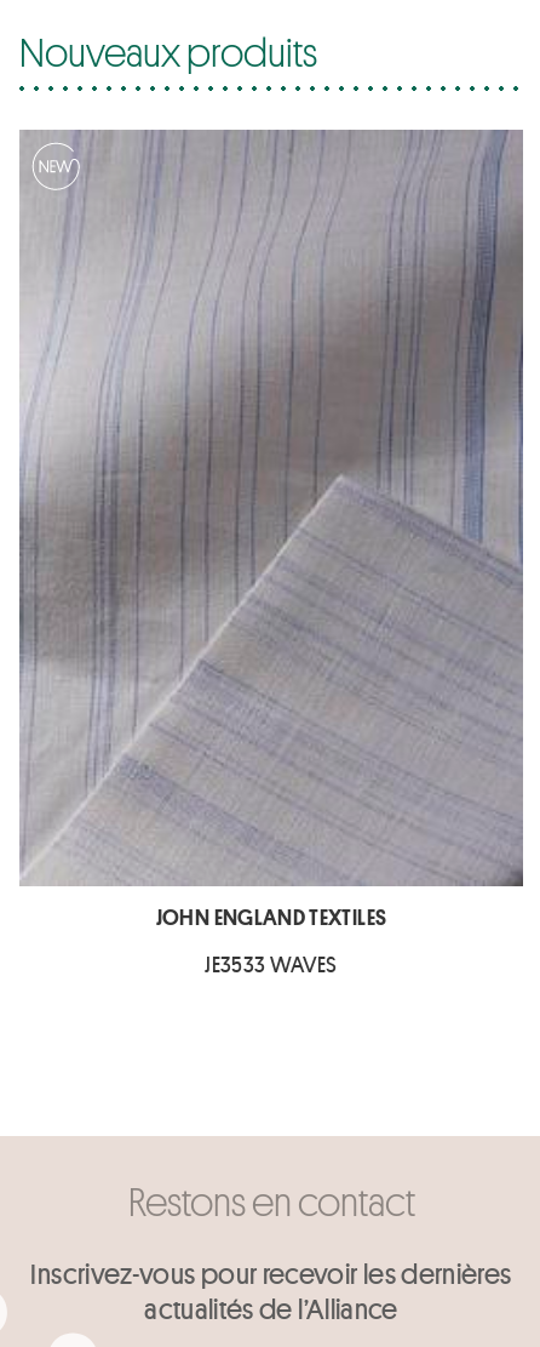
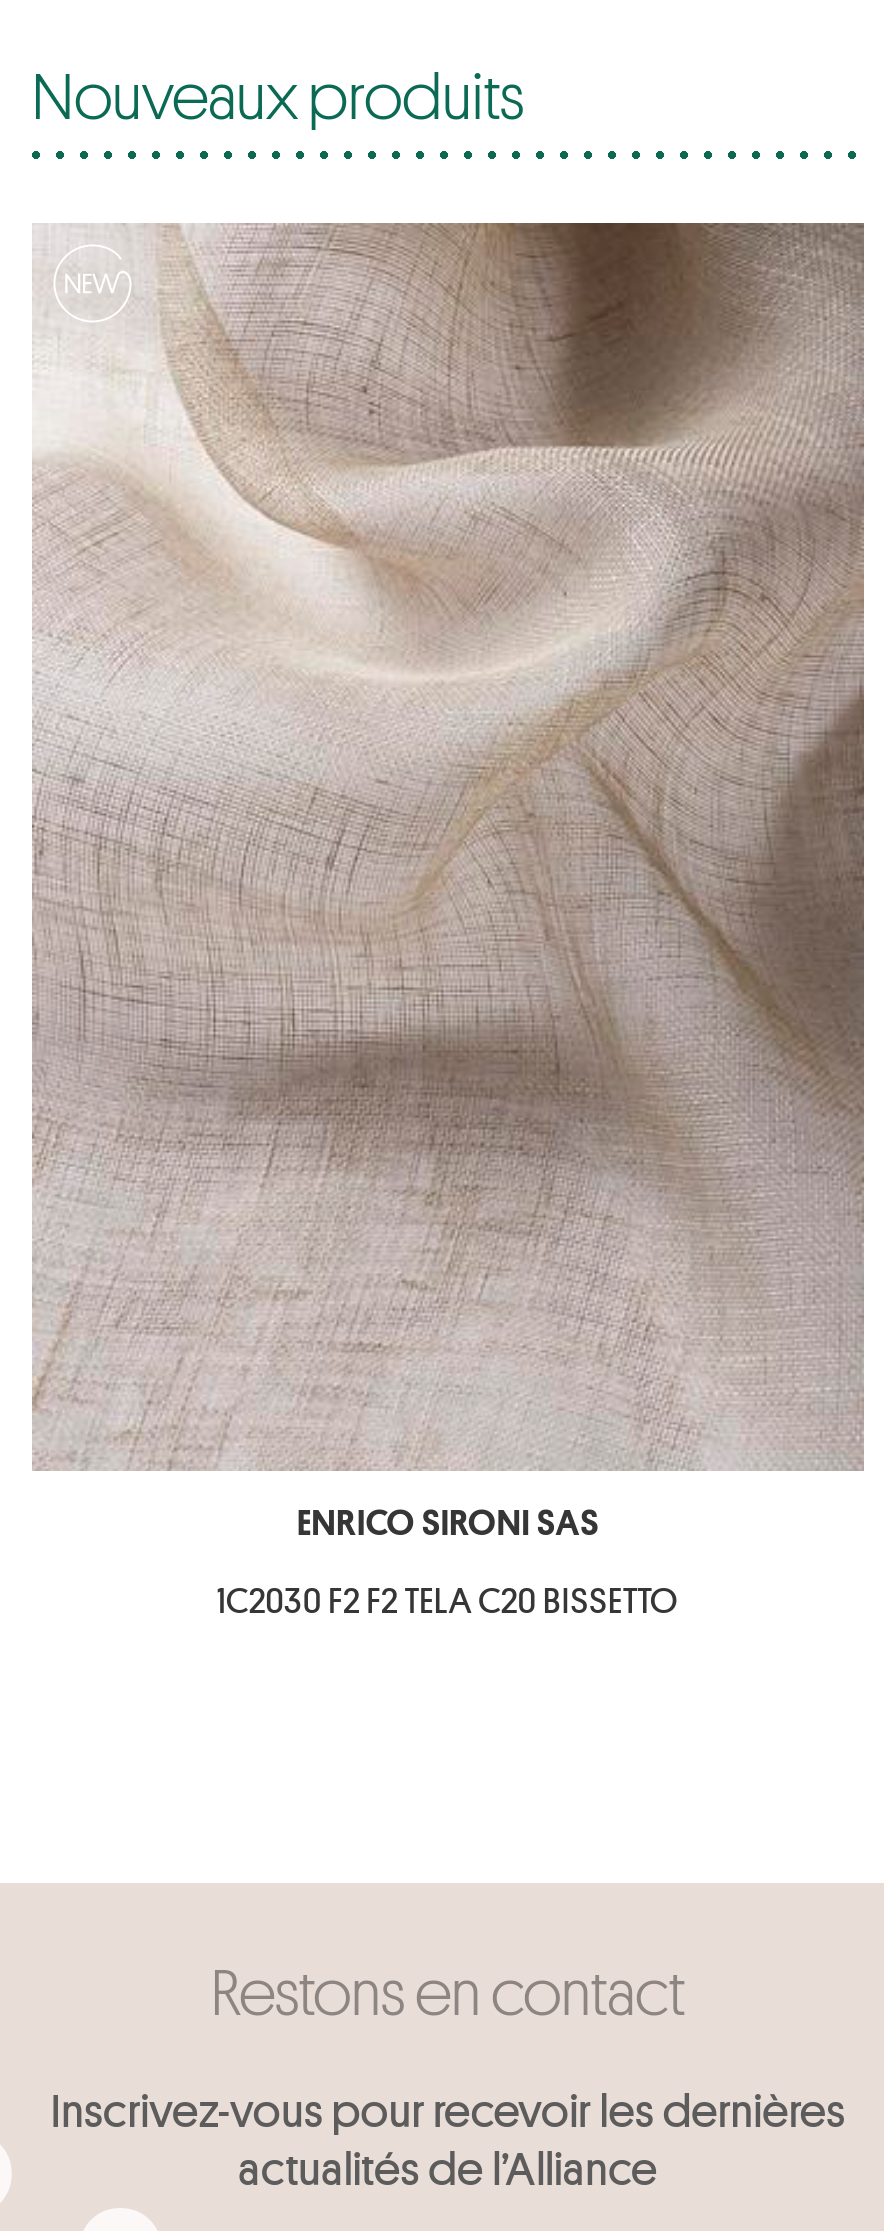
[18,129,524,931] [image] | JOHN ENGLAND TEXTILES -> [32,221,866,1544] [image] | ENRICO SIRONI SAS
[205,949,337,978] JE3533 WAVES -> [217,1574,679,1622] 1C2030 F2 F2 TELA C20 BISSETTO

